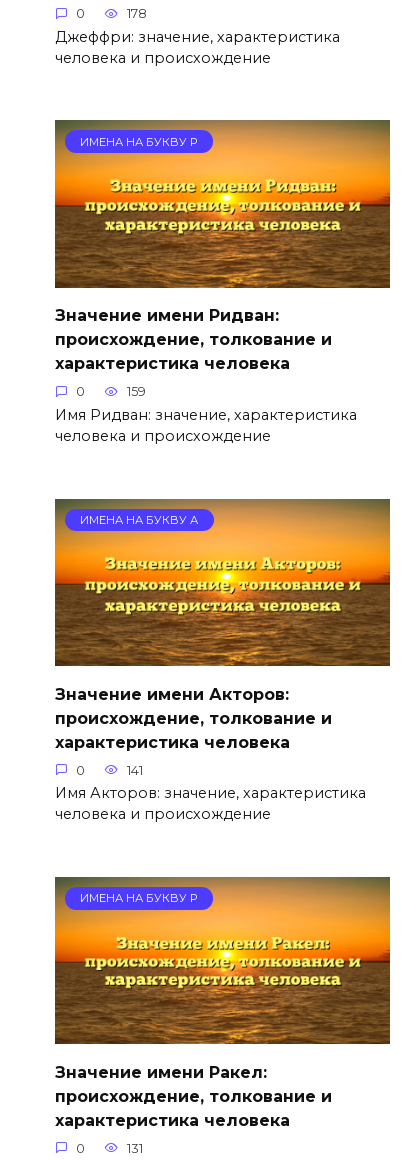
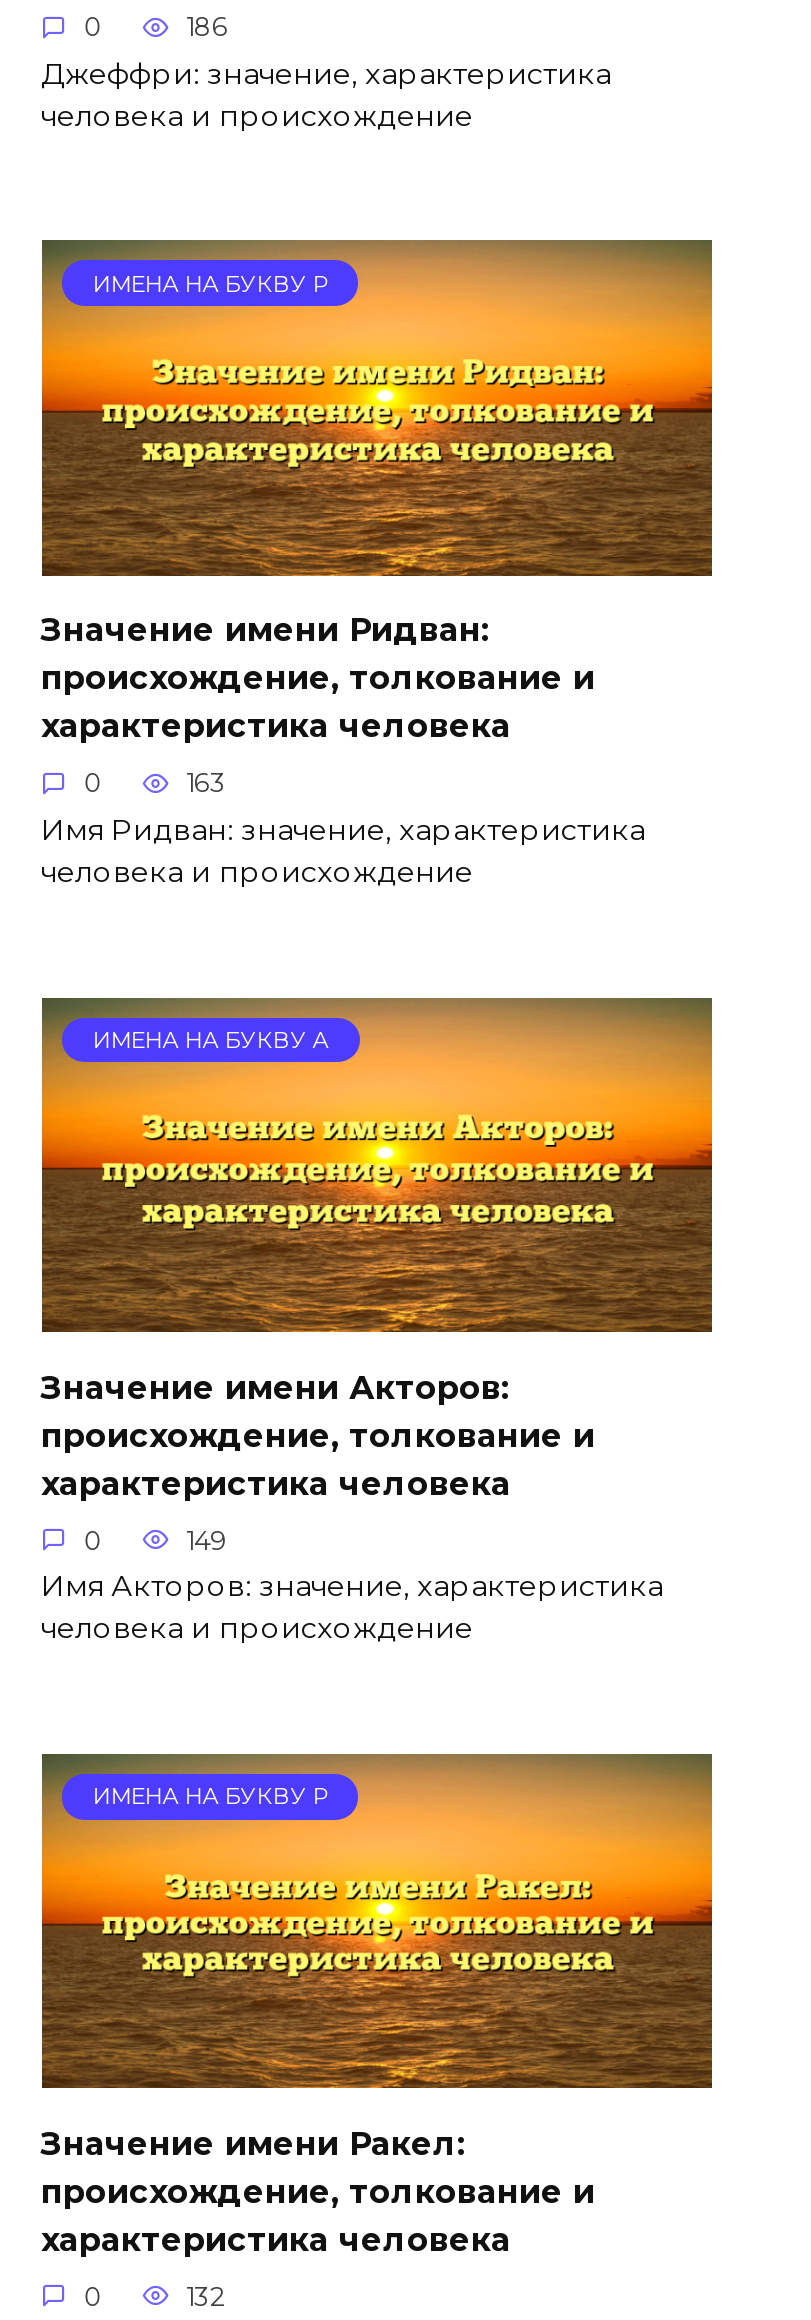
[127,6,147,21] 178 -> [186,12,228,42] 186
[127,384,146,399] 159 -> [186,769,226,799] 163
[127,763,143,778] 141 -> [186,1525,226,1555] 149
[127,1141,143,1156] 131 -> [186,2282,224,2312] 132

